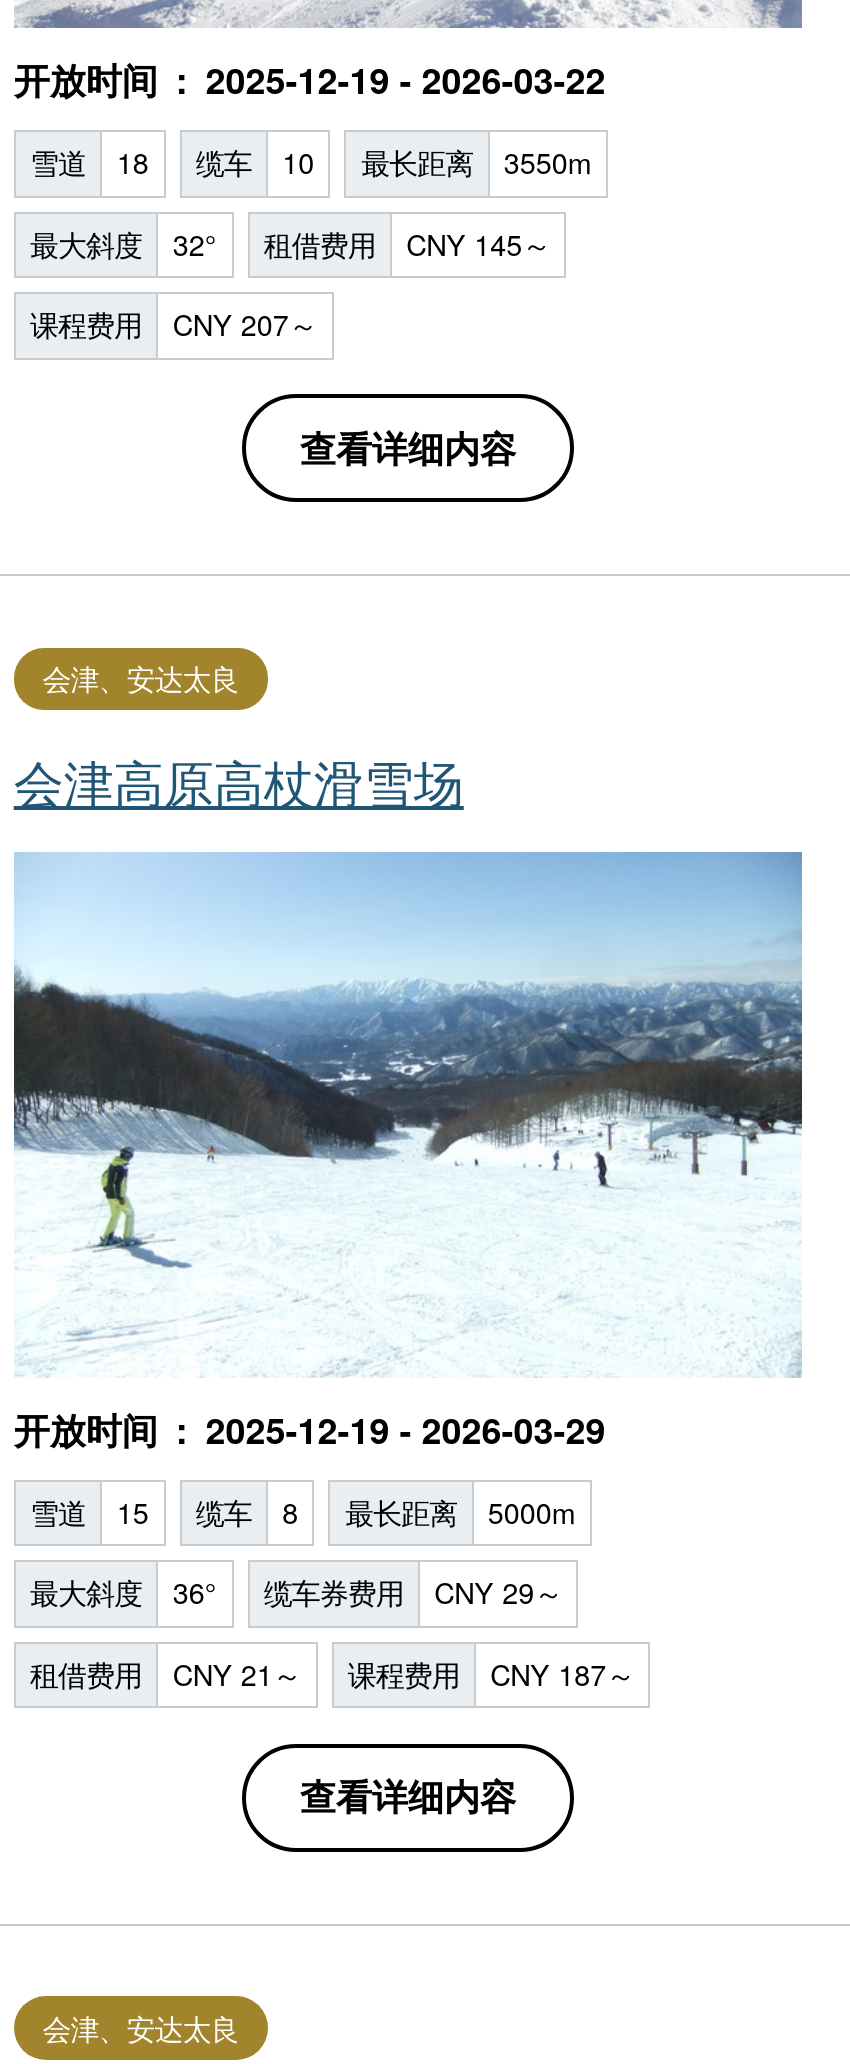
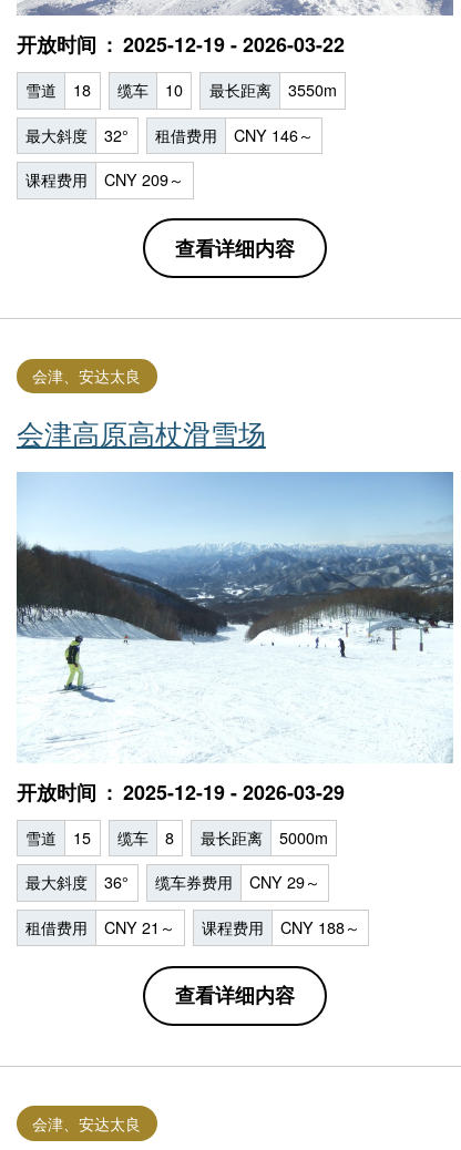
[30,224,550,264] 最大斜度 32° 租借费用 CNY 145～ -> [25,124,314,146] 最大斜度 32° 租借费用 CNY 146～
[30,305,317,345] 课程费用 CNY 207～ -> [25,169,184,191] 课程费用 CNY 209～
[30,1654,634,1694] 租借费用 CNY 21～ 课程费用 CNY 187～ -> [25,916,360,938] 租借费用 CNY 21～ 课程费用 CNY 188～

